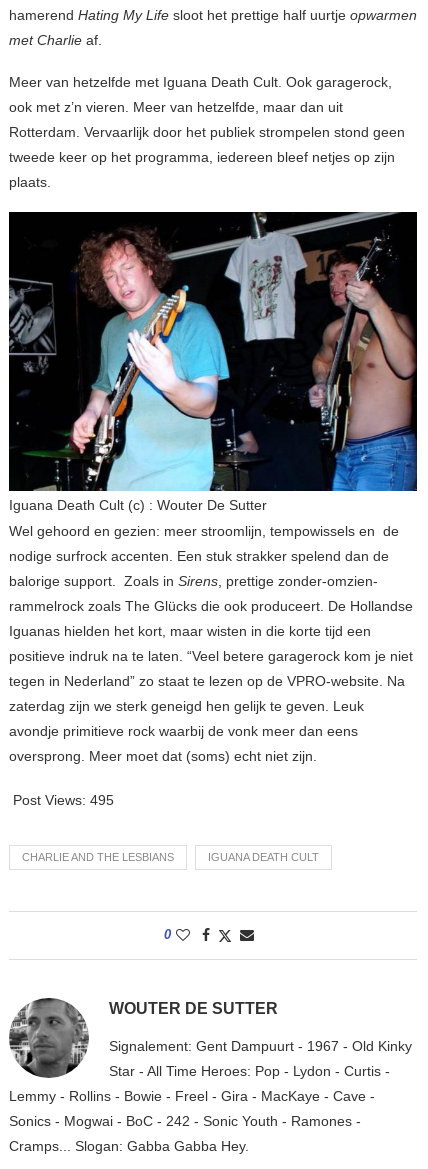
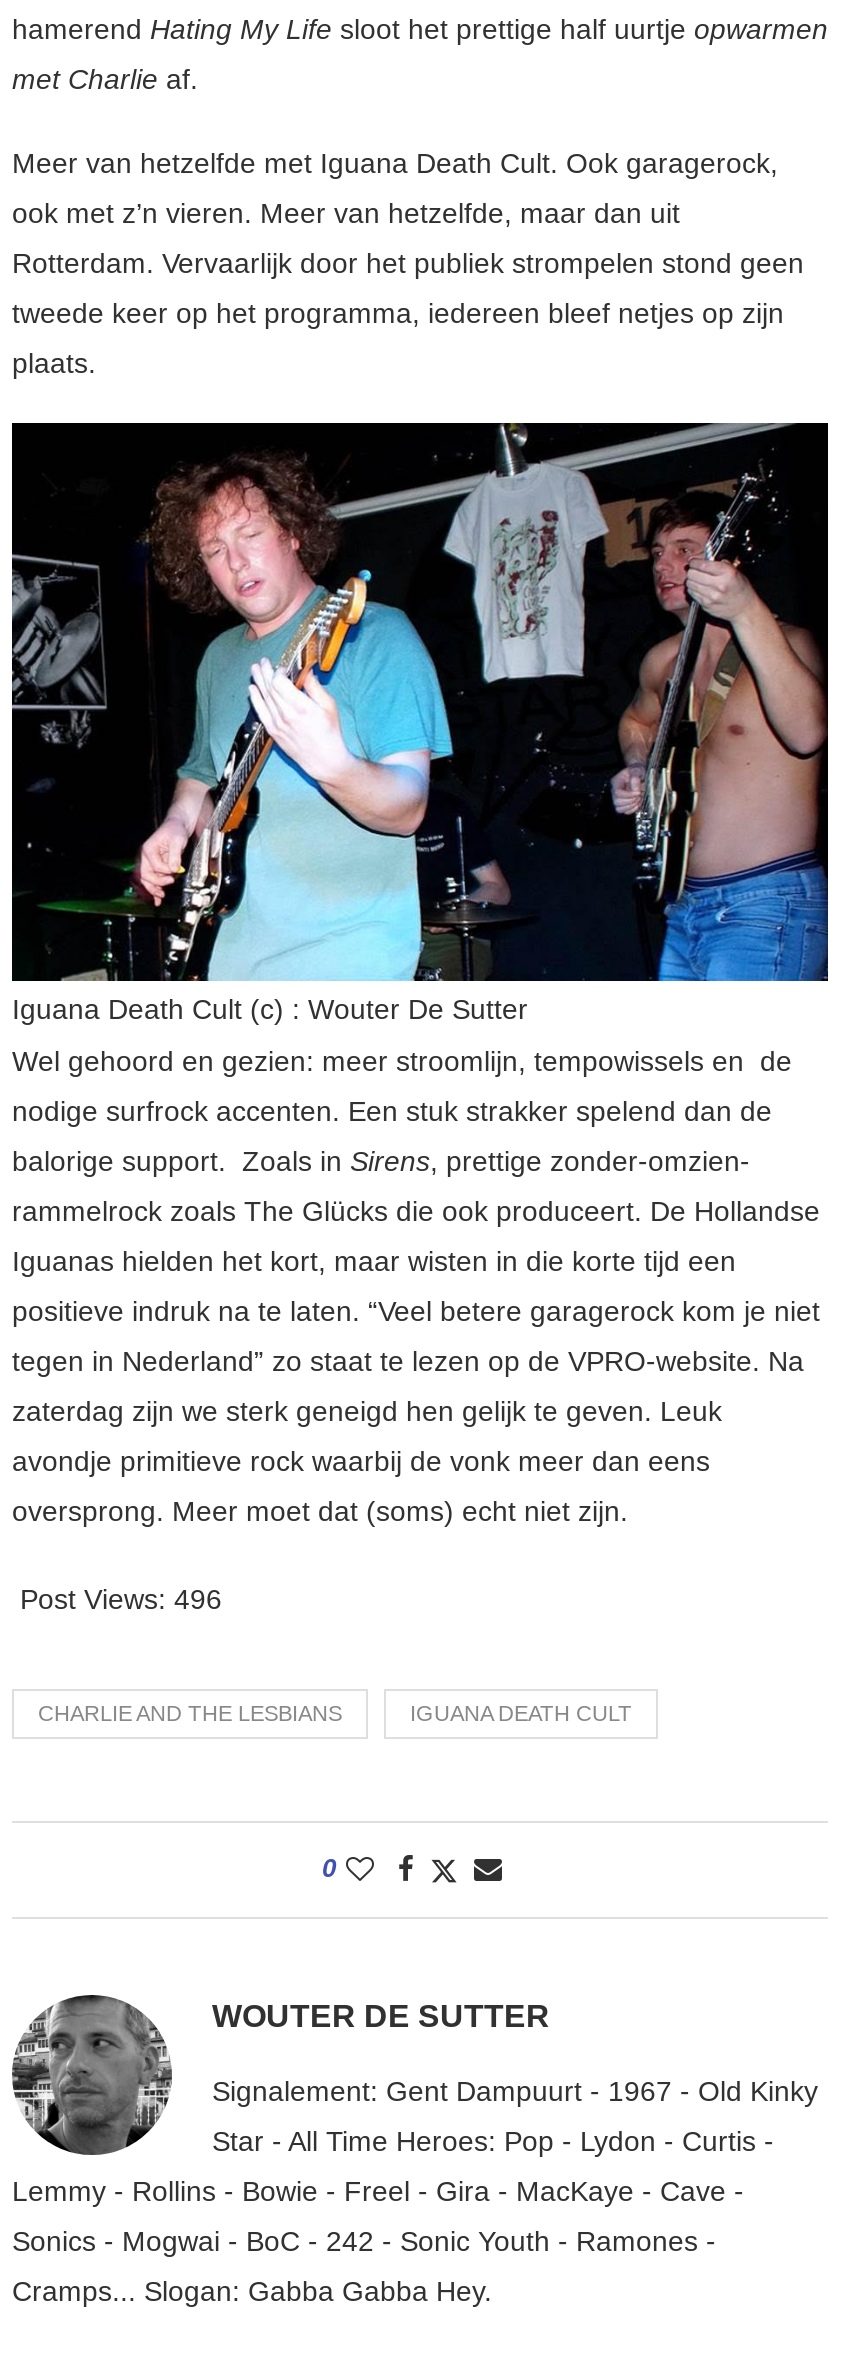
[13,792,114,808] Post Views: 495 -> [20,1582,222,1614] Post Views: 496

